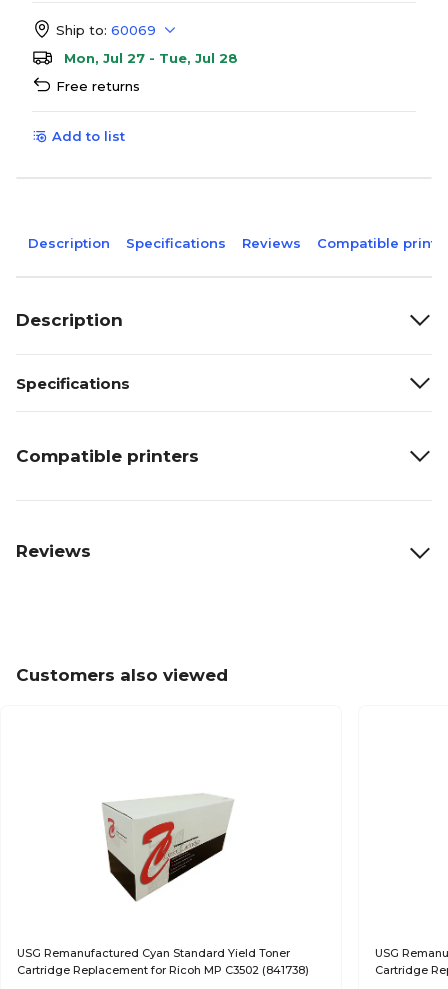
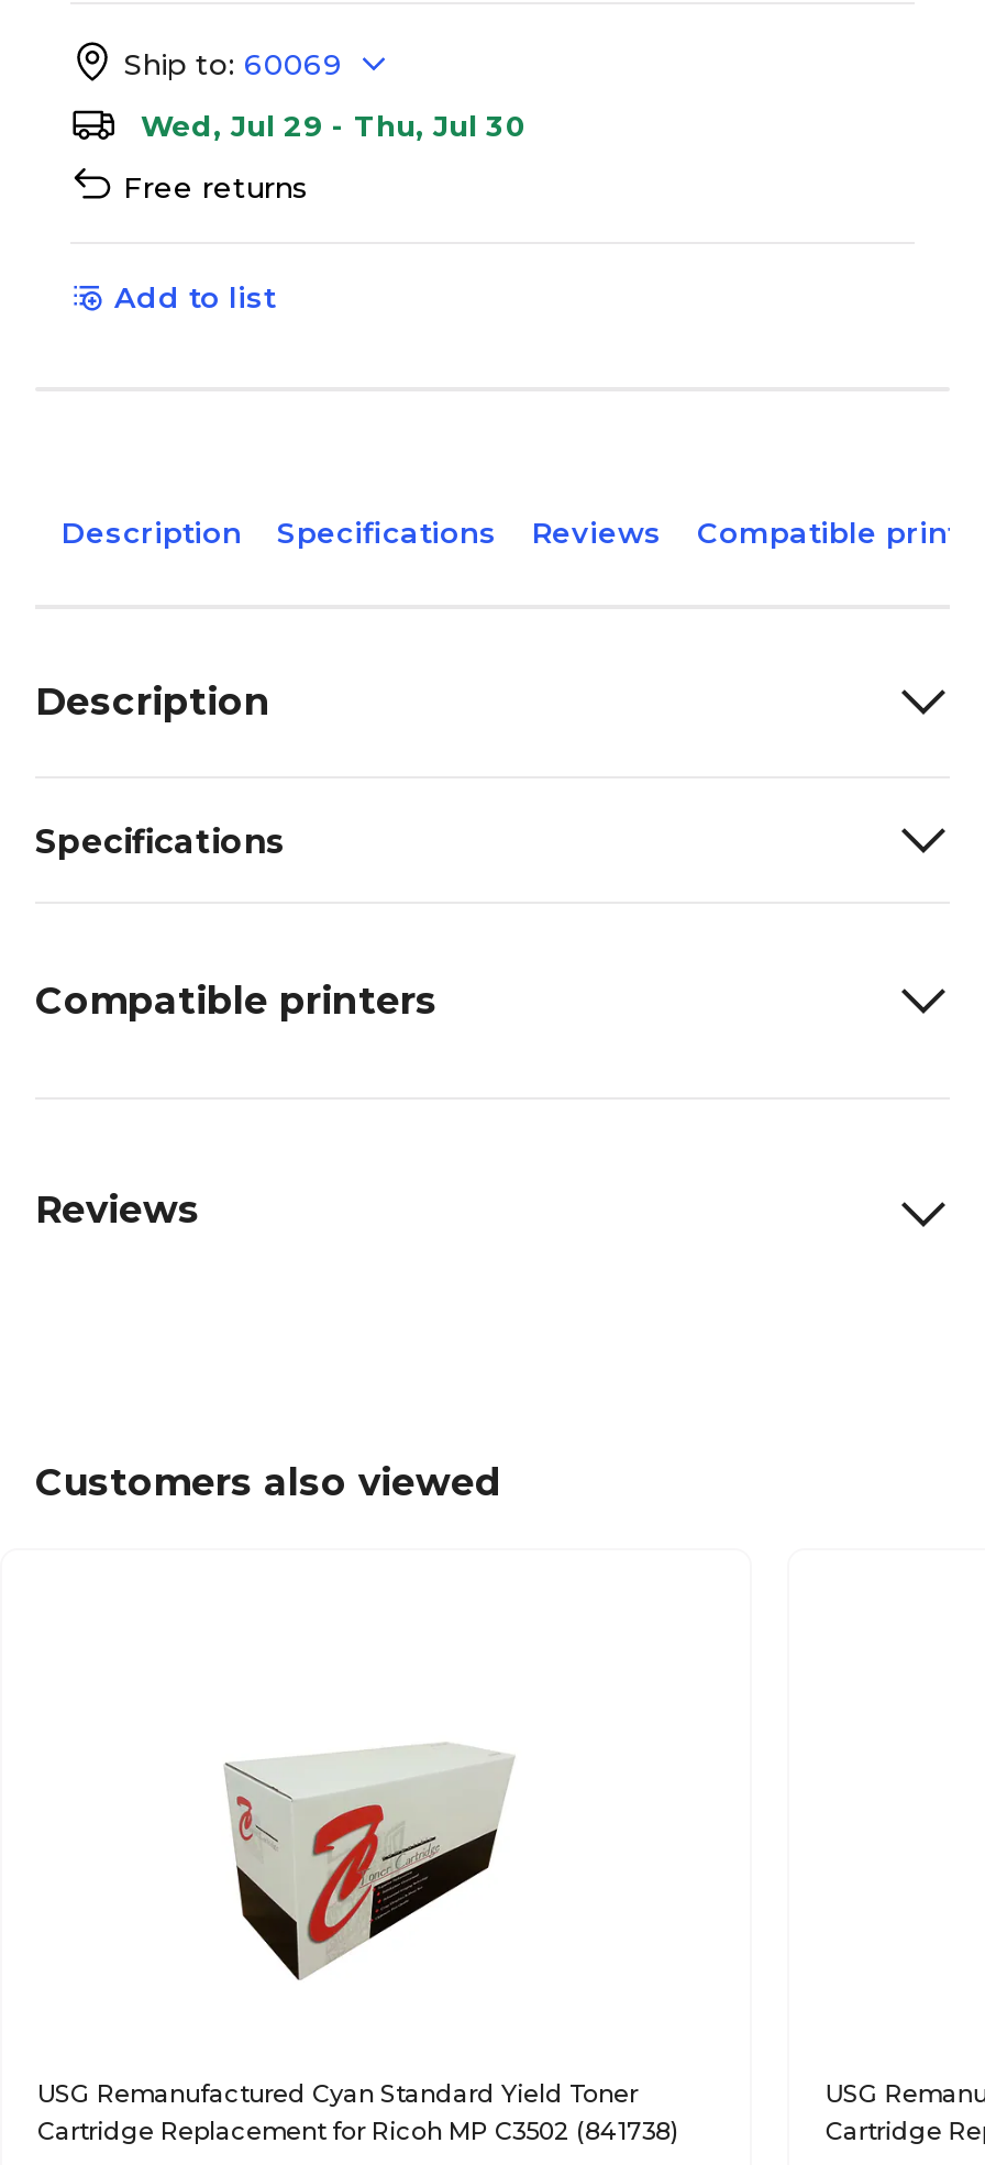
[64,50,238,66] Mon, Jul 27 - Tue, Jul 28 -> [141,108,528,143] Wed, Jul 29 - Thu, Jul 30

